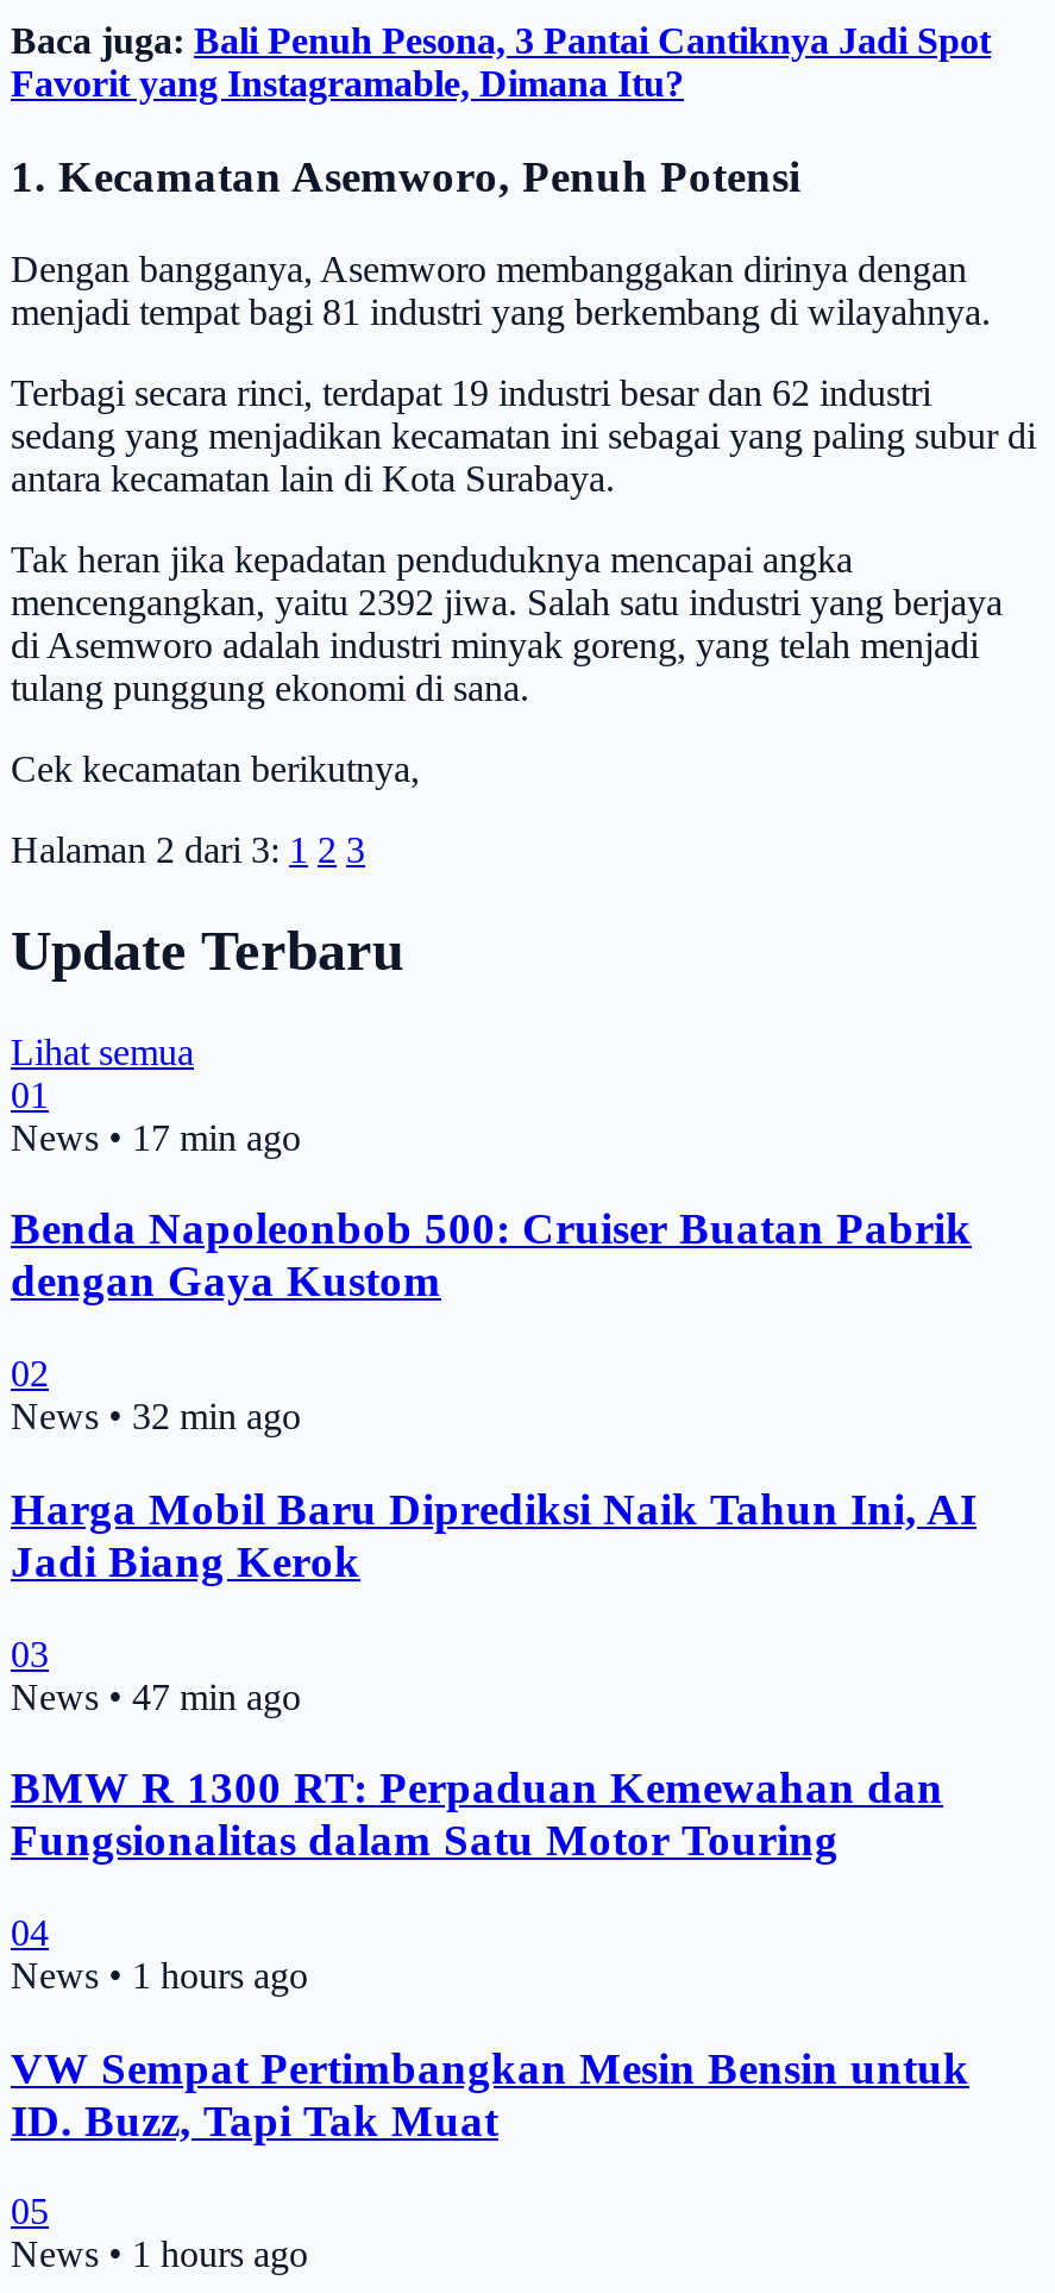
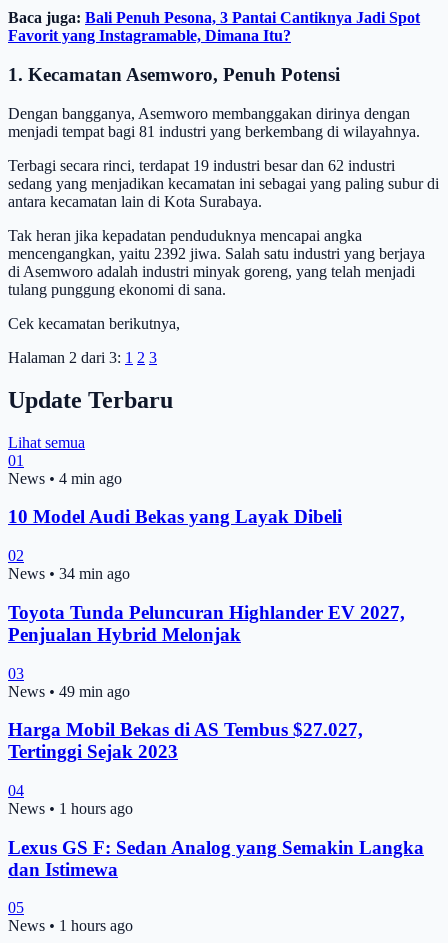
[11,1117,301,1157] News • 17 min ago -> [8,470,122,487] News • 4 min ago
[11,1204,972,1306] Benda Napoleonbob 500: Cruiser Buatan Pabrik | dengan Gaya Kustom -> [8,506,342,527] 10 Model Audi Bekas yang Layak Dibeli
[11,1396,301,1436] News • 32 min ago -> [8,565,130,582] News • 34 min ago
[11,1483,976,1586] Harga Mobil Baru Diprediksi Naik Tahun Ini, AI | Jadi Biang Kerok -> [8,602,405,645] Toyota Tunda Peluncuran Highlander EV 2027, | Penjualan Hybrid Melonjak
[11,1675,301,1716] News • 47 min ago -> [8,682,130,699] News • 49 min ago
[11,1763,943,1865] BMW R 1300 RT: Perpaduan Kemewahan dan | Fungsionalitas dalam Satu Motor Touring -> [8,719,363,762] Harga Mobil Bekas di AS Tembus $27.027, | Tertinggi Sejak 2023
[11,2042,969,2145] VW Sempat Pertimbangkan Mesin Bensin untuk | ID. Buzz, Tapi Tak Muat -> [8,837,424,880] Lexus GS F: Sedan Analog yang Semakin Langka | dan Istimewa

